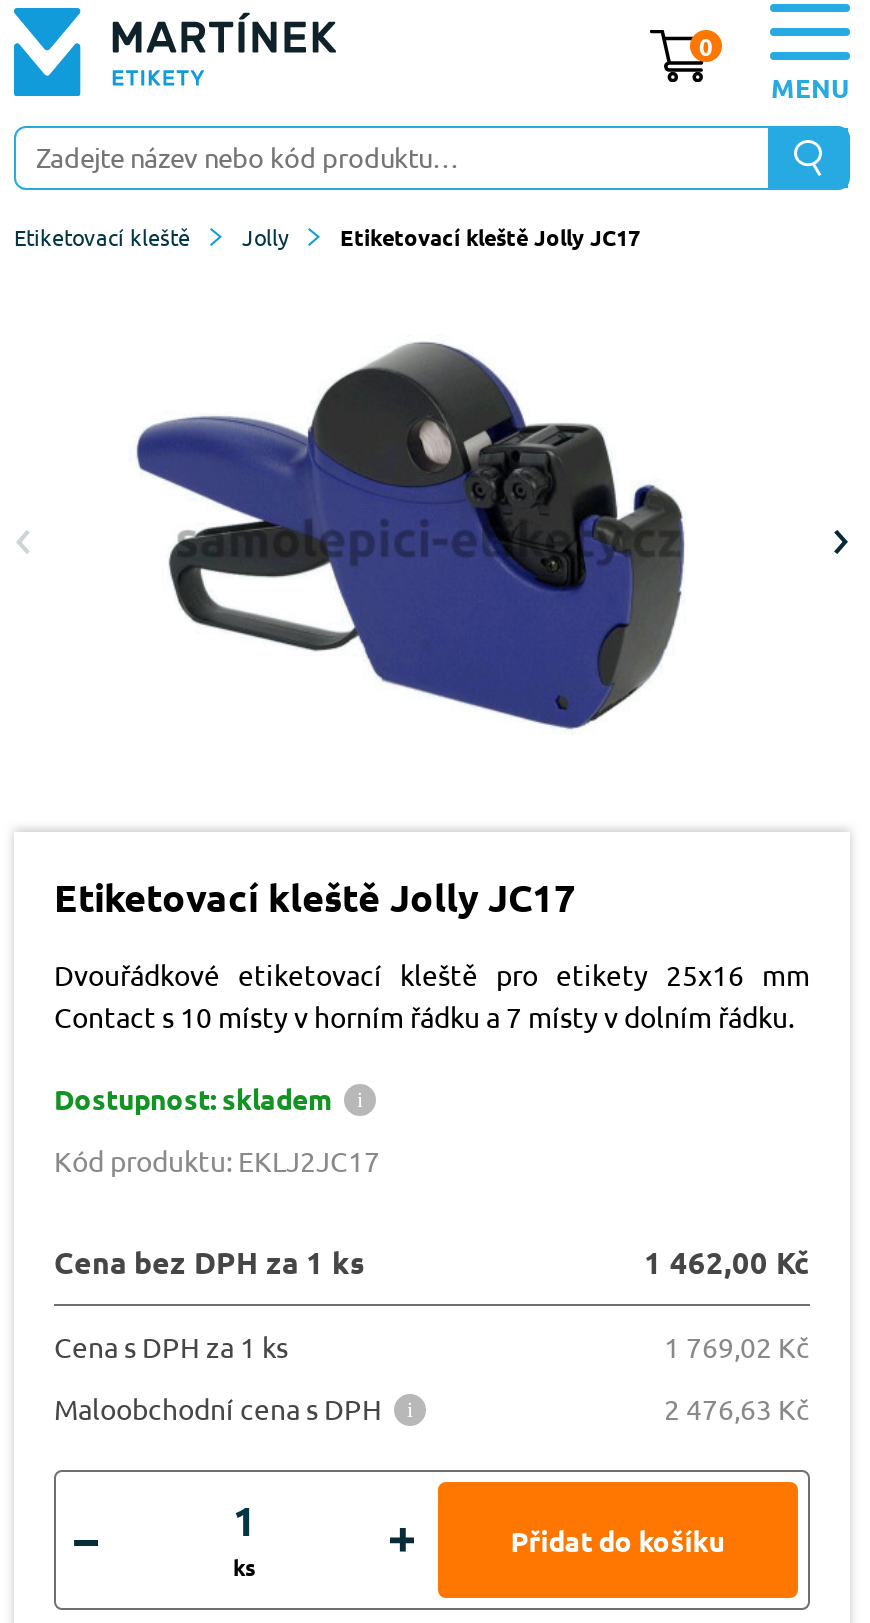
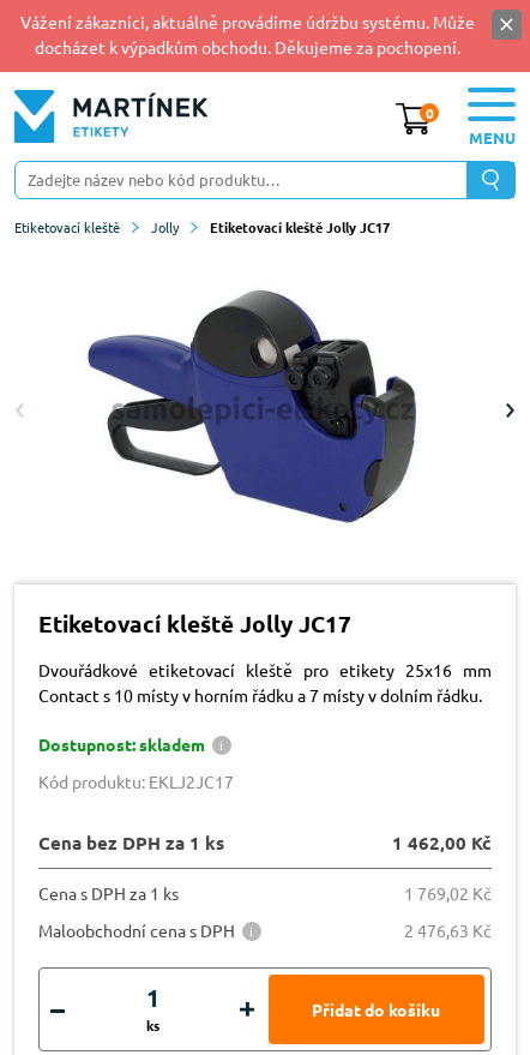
none -> [20,11,474,58] Vážení zákazníci, aktuálně provádíme údržbu systému. Může | docházet k výpadkům obchodu. Děkujeme za pochopení.

